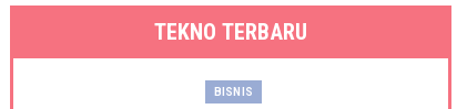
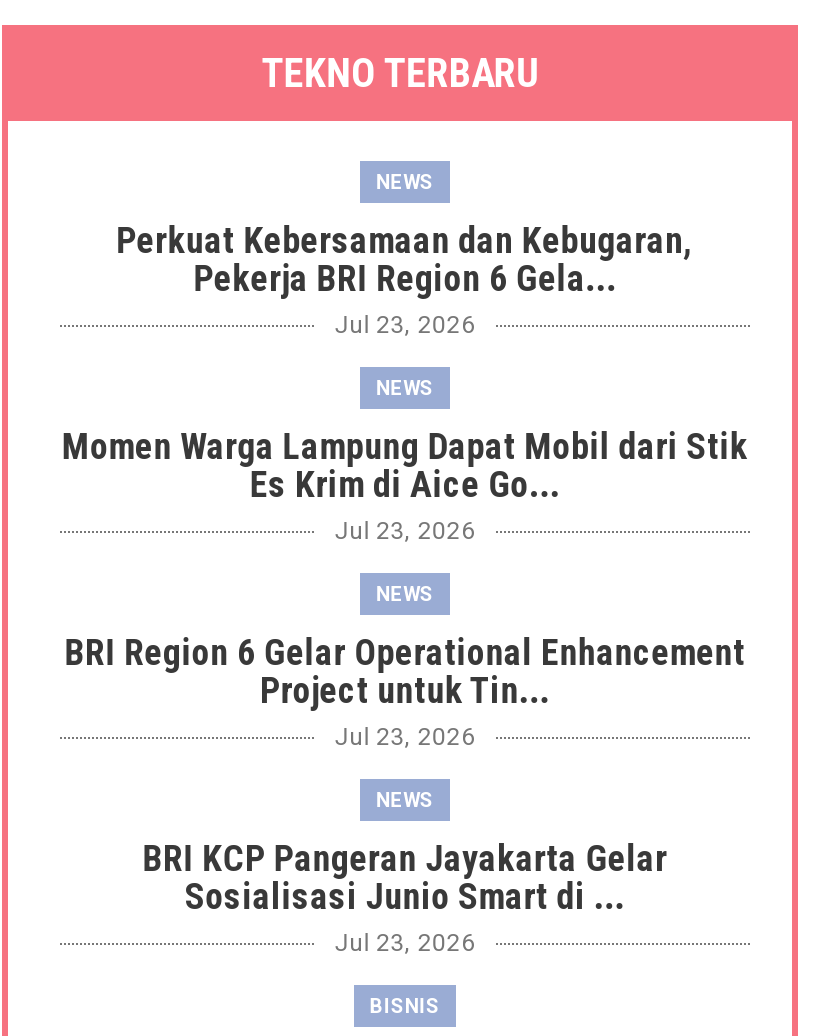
none -> [62,171,748,957] NEWS | Perkuat Kebersamaan dan Kebugaran, | Pekerja BRI Region 6 Gela... | Jul 23, 2026 | NEWS | Momen Warga Lampung Dapat Mobil dari Stik | Es Krim di Aice Go... | Jul 23, 2026 | NEWS | BRI Region 6 Gelar Operational Enhancement | Project untuk Tin... | Jul 23, 2026 | NEWS | BRI KCP Pangeran Jayakarta Gelar | Sosialisasi Junio Smart di ... | Jul 23, 2026

